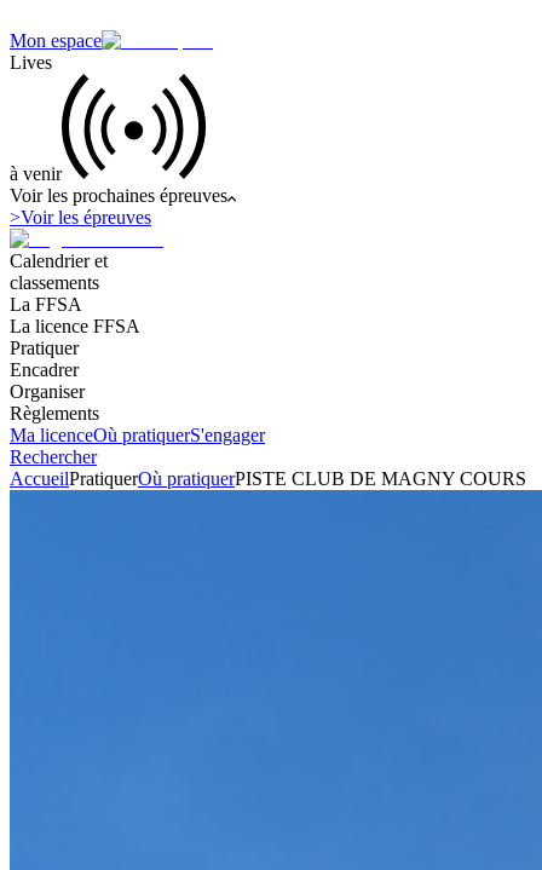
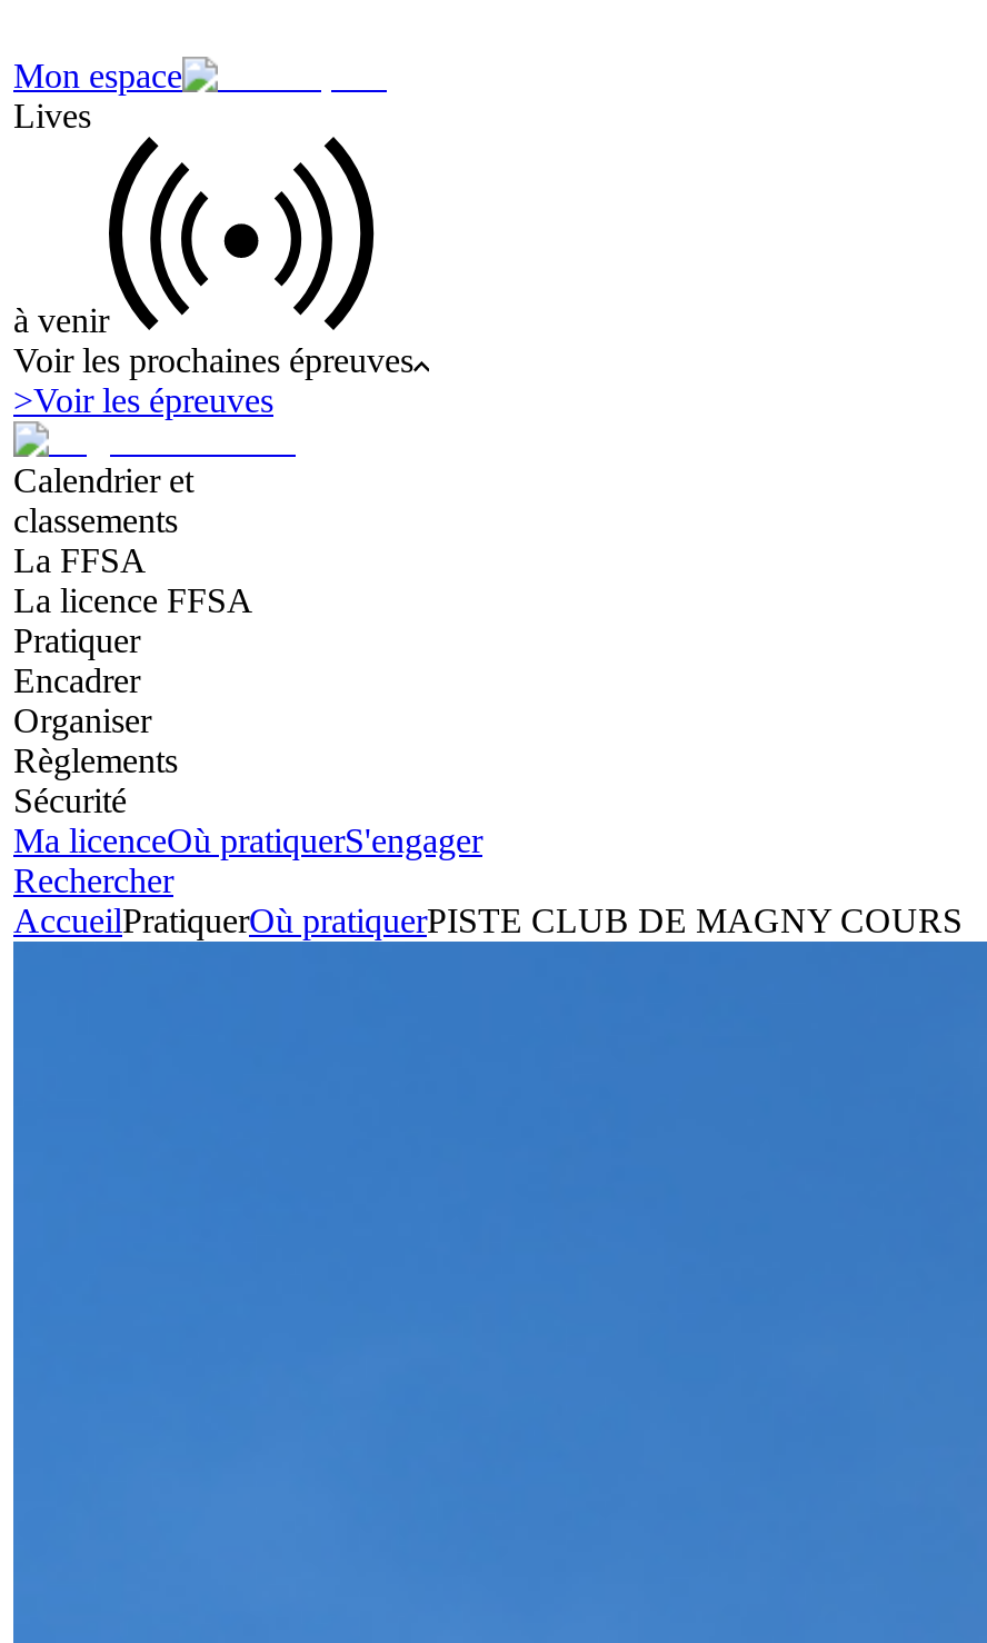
none -> [13,781,127,819] Sécurité

